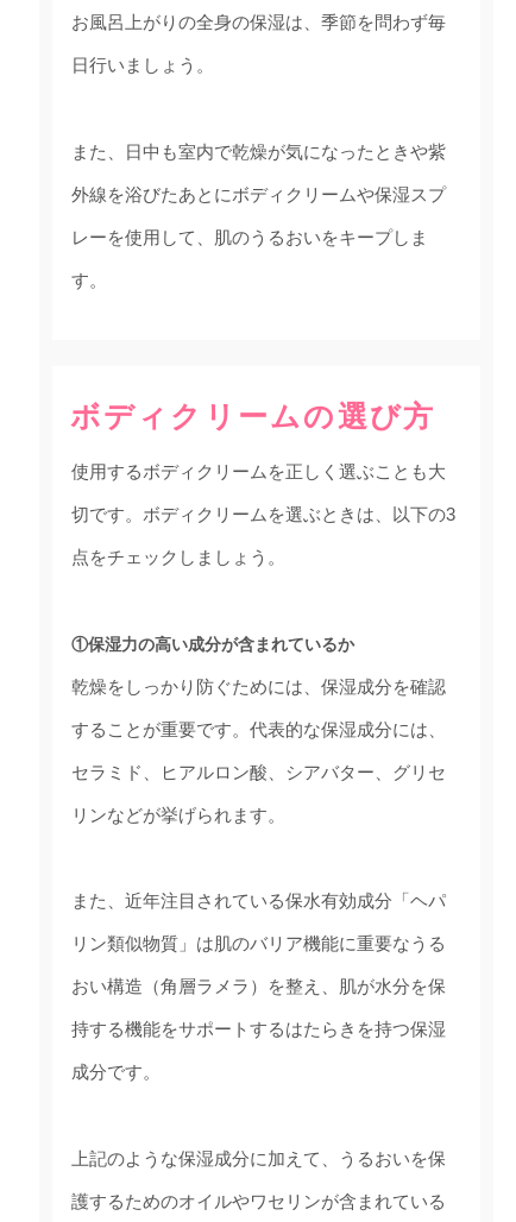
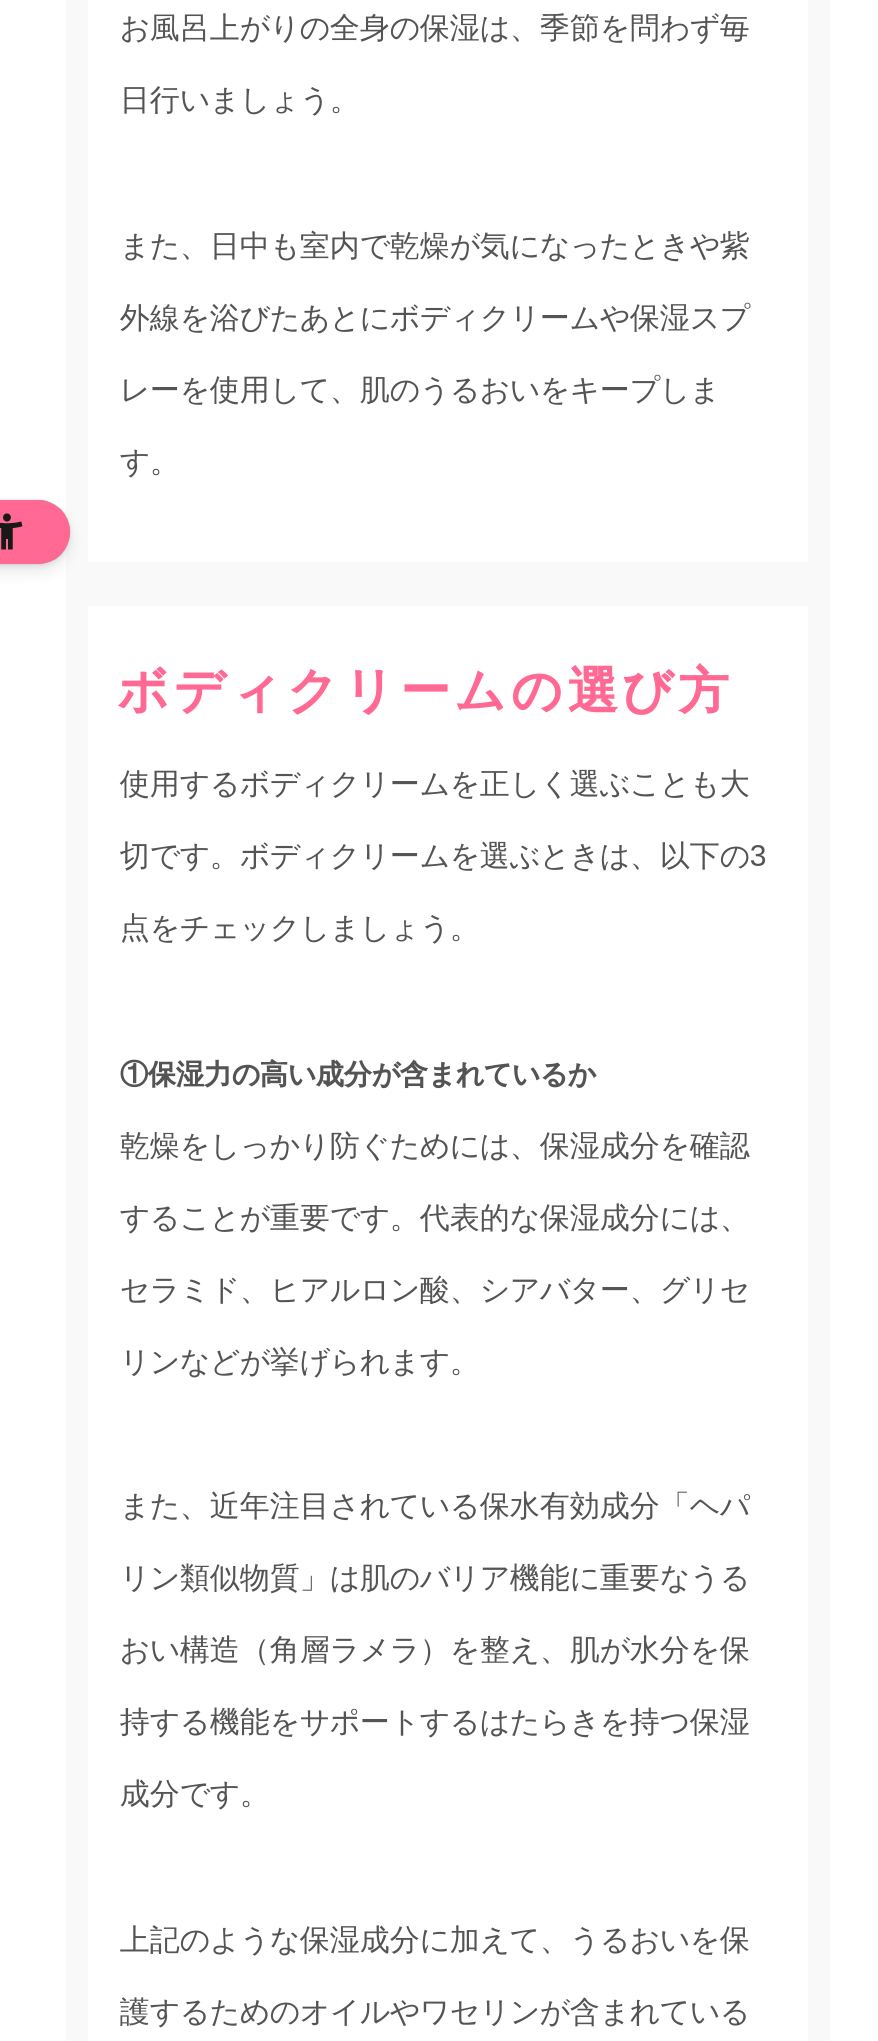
none -> [6,496,74,572] [image]

